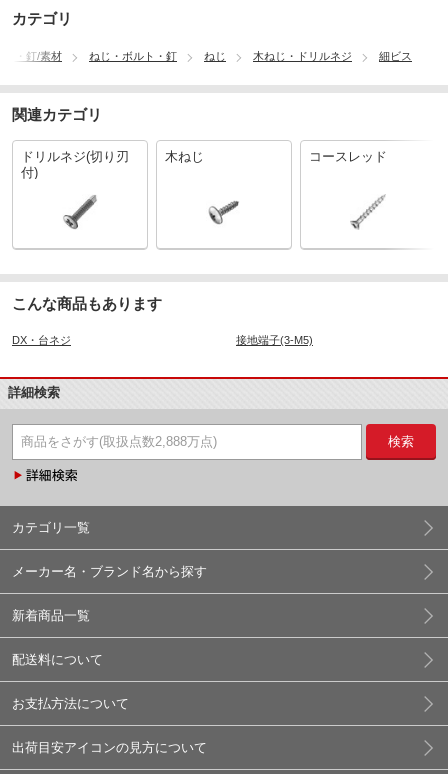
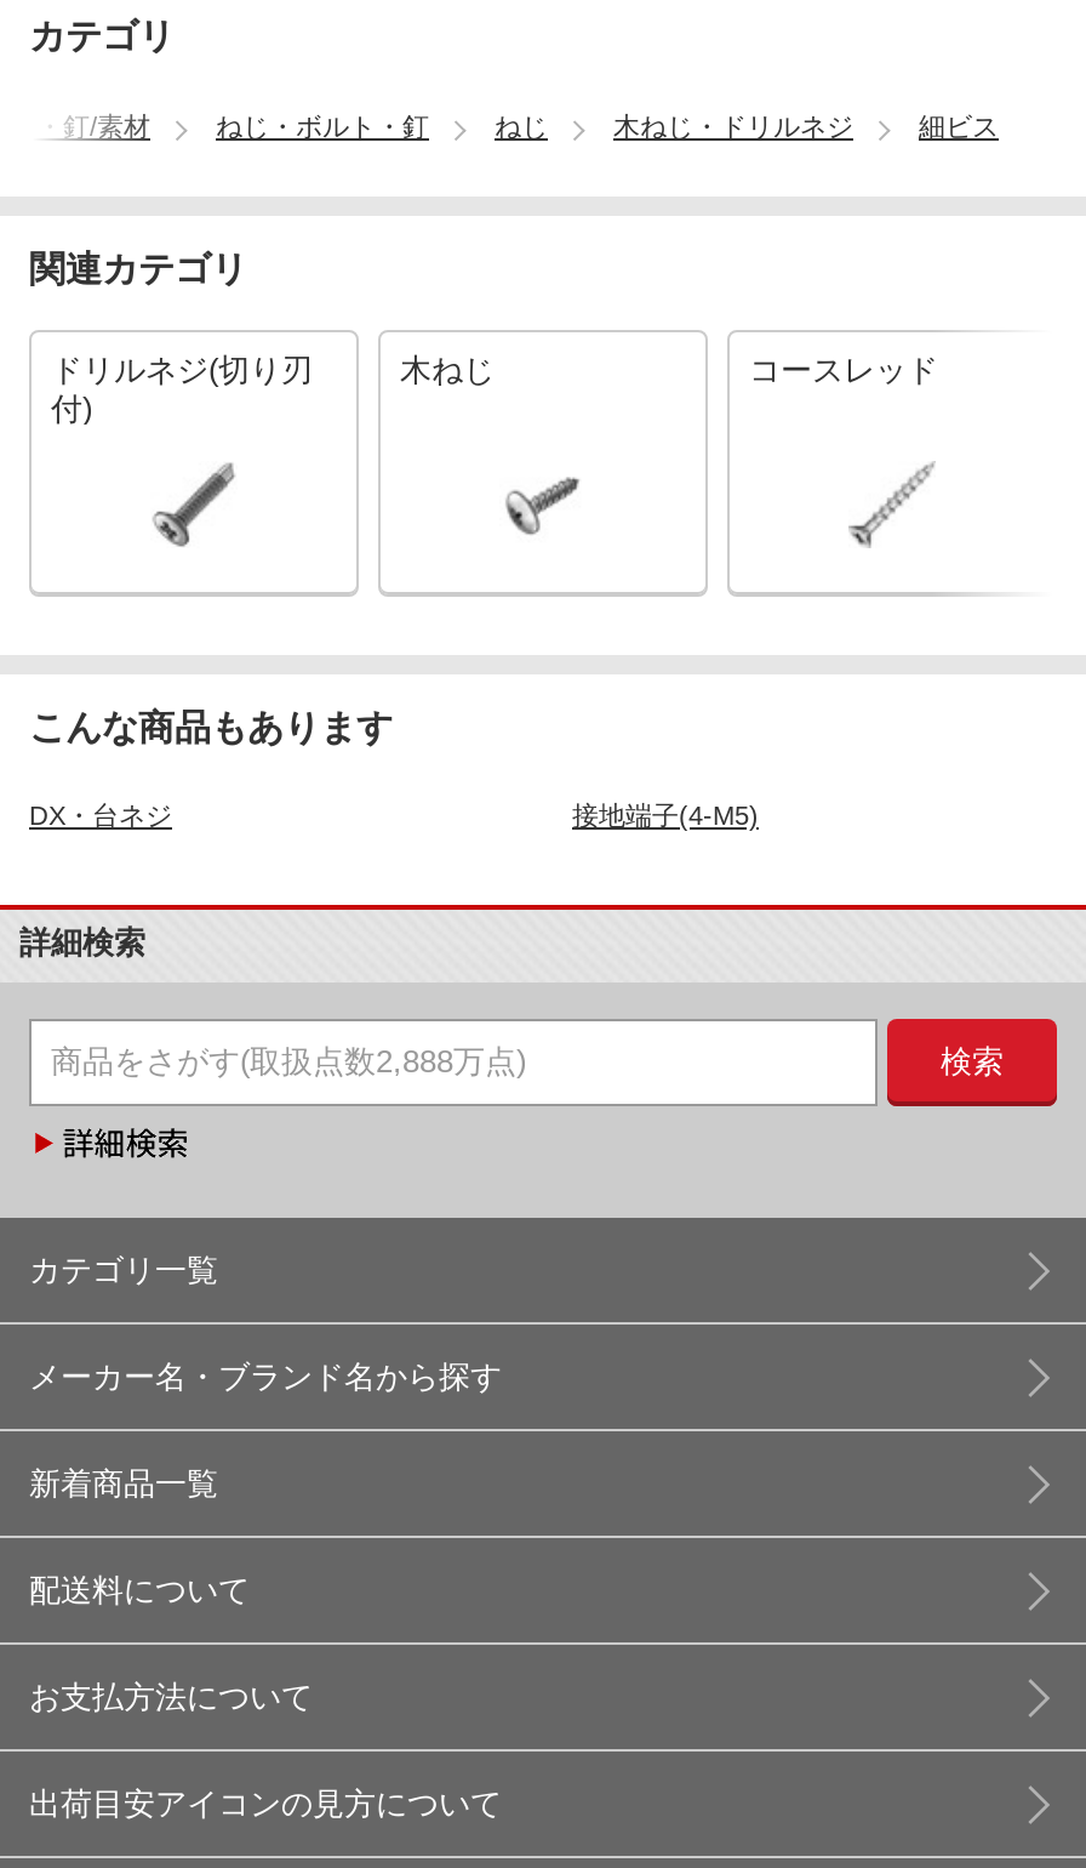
[236,334,313,346] 接地端子(3-M5) -> [572,801,759,830] 接地端子(4-M5)

